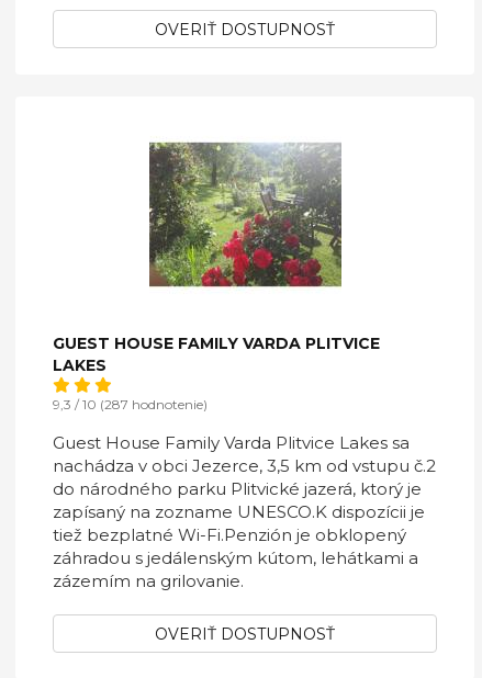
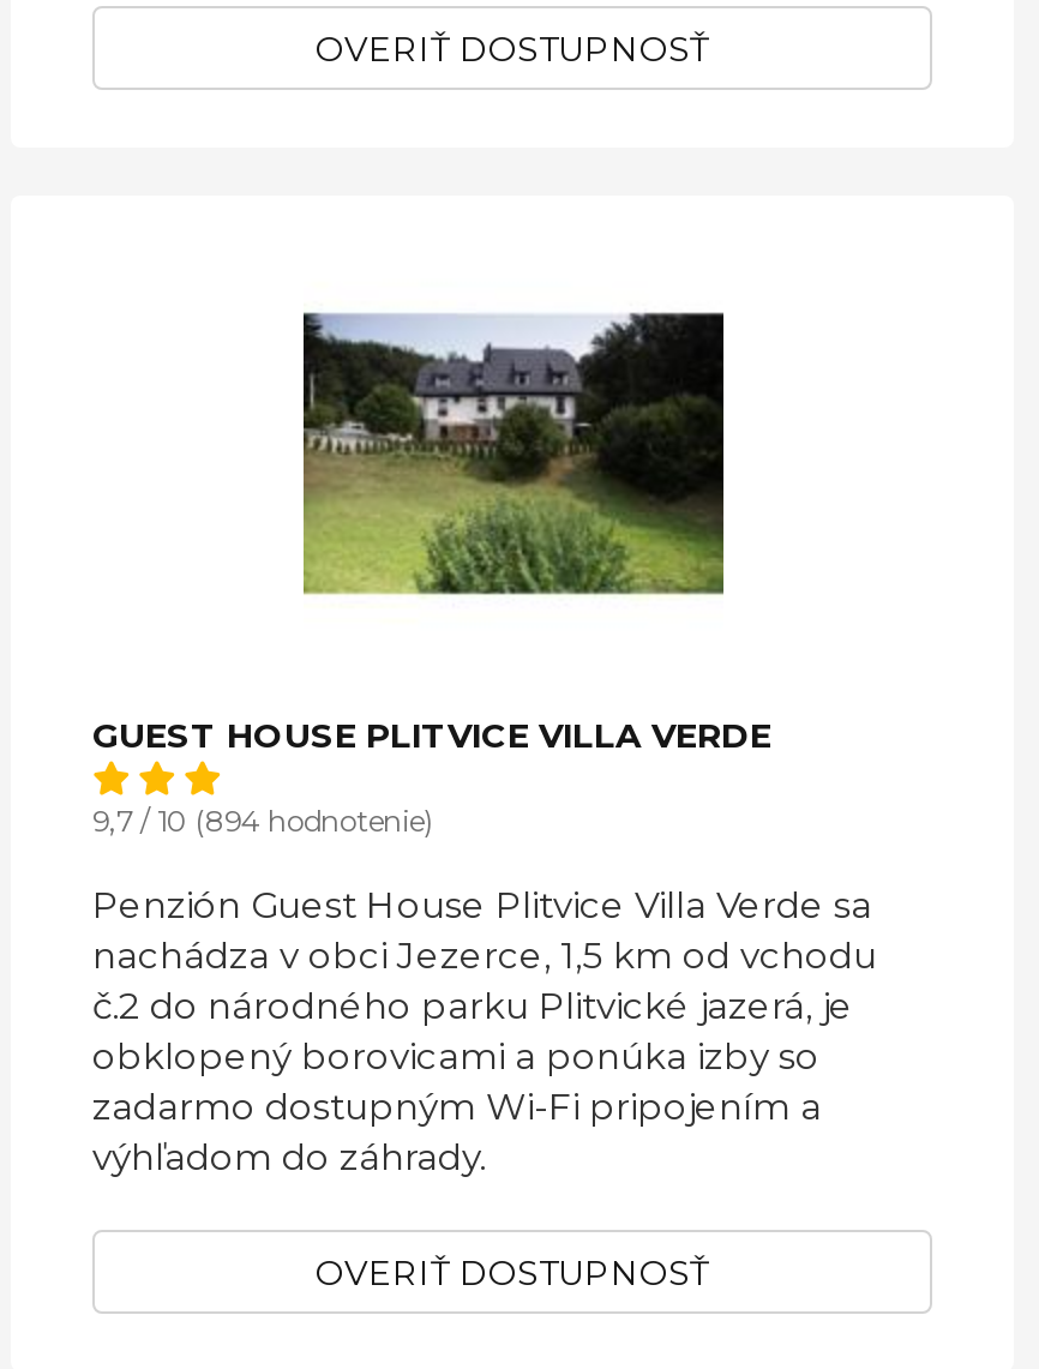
[148,142,343,289] [image] -> [301,296,726,599] [image]
[53,334,380,375] GUEST HOUSE FAMILY VARDA PLITVICE | LAKES -> [92,714,771,757] GUEST HOUSE PLITVICE VILLA VERDE
[53,396,208,413] 9,3 / 10 (287 hodnotenie) -> [92,803,433,839] 9,7 / 10 (894 hodnotenie)
[53,432,436,591] Guest House Family Varda Plitvice Lakes sa | nachádza v obci Jezerce, 3,5 km od vstupu č.2 | do národného parku Plitvické jazerá, ktorý je | zapísaný na zozname UNESCO.K dispozícii je | tiež bezplatné Wi-Fi.Penzión je obklopený | záhradou s jedálenským kútom, lehátkami a | zázemím na grilovanie. -> [92,882,877,1179] Penzión Guest House Plitvice Villa Verde sa | nachádza v obci Jezerce, 1,5 km od vchodu | č.2 do národného parku Plitvické jazerá, je | obklopený borovicami a ponúka izby so | zadarmo dostupným Wi-Fi pripojením a | výhľadom do záhrady.

